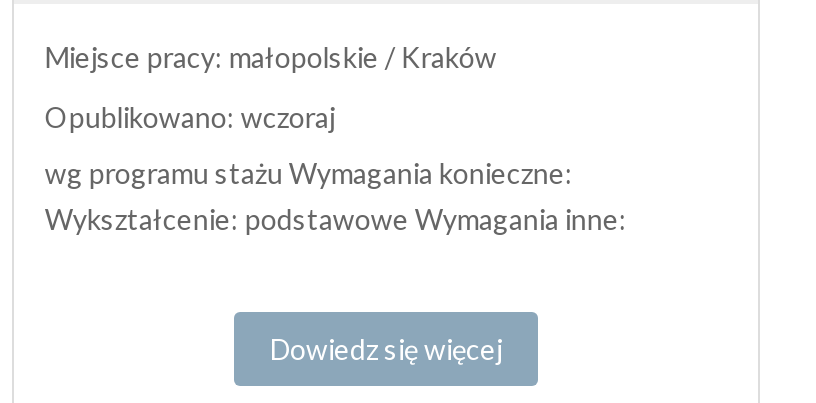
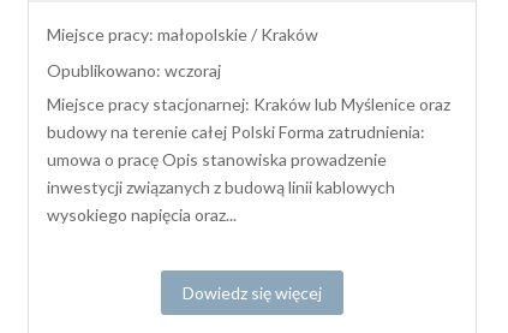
[45,157,627,237] wg programu stażu Wymagania konieczne: | Wykształcenie: podstawowe Wymagania inne: -> [47,94,451,225] Miejsce pracy stacjonarnej: Kraków lub Myślenice oraz | budowy na terenie całej Polski Forma zatrudnienia: | umowa o pracę Opis stanowiska prowadzenie | inwestycji związanych z budową linii kablowych | wysokiego napięcia oraz...

